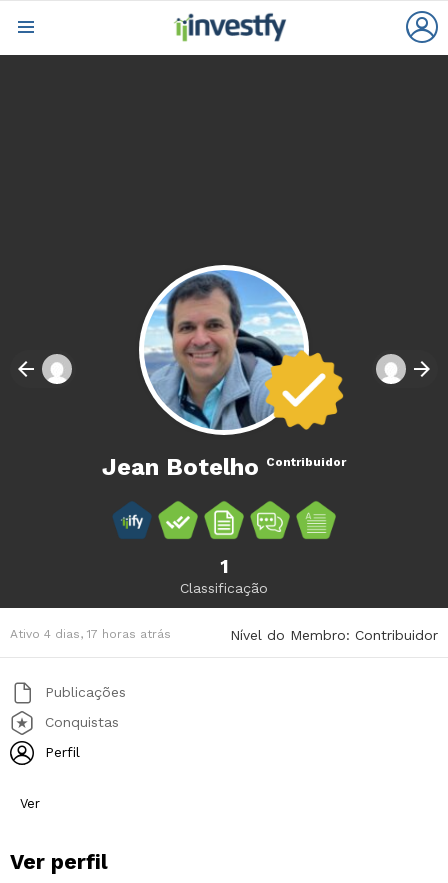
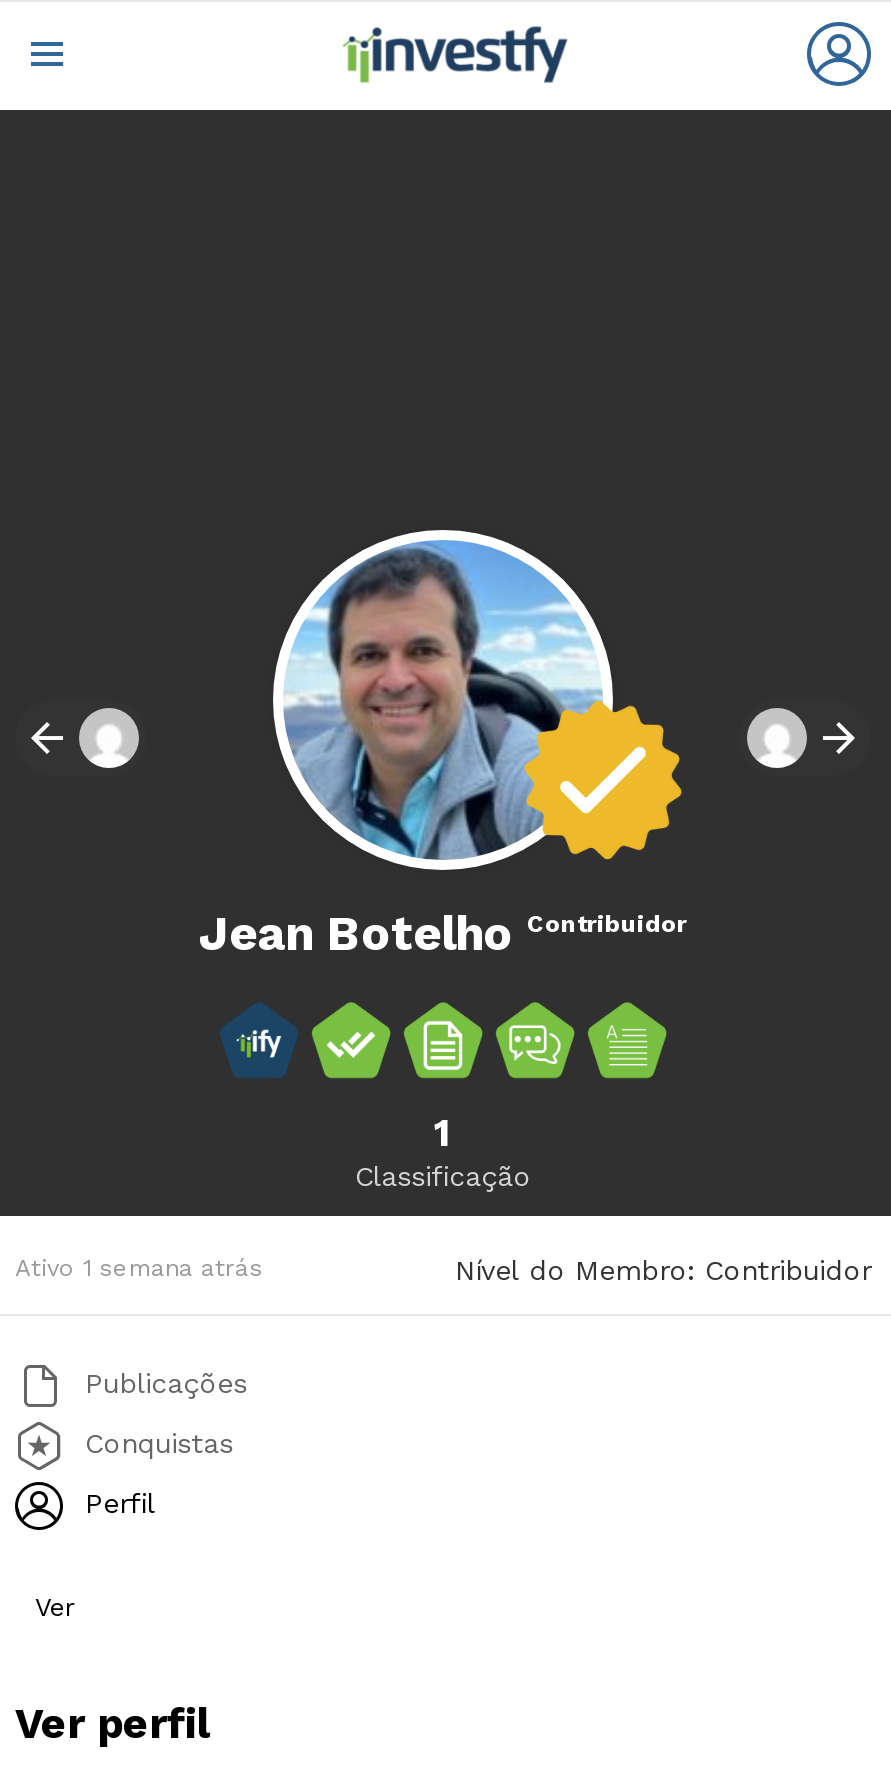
[10,627,171,641] Ativo 4 dias, 17 horas atrás -> [15,1254,263,1282] Ativo 1 semana atrás

